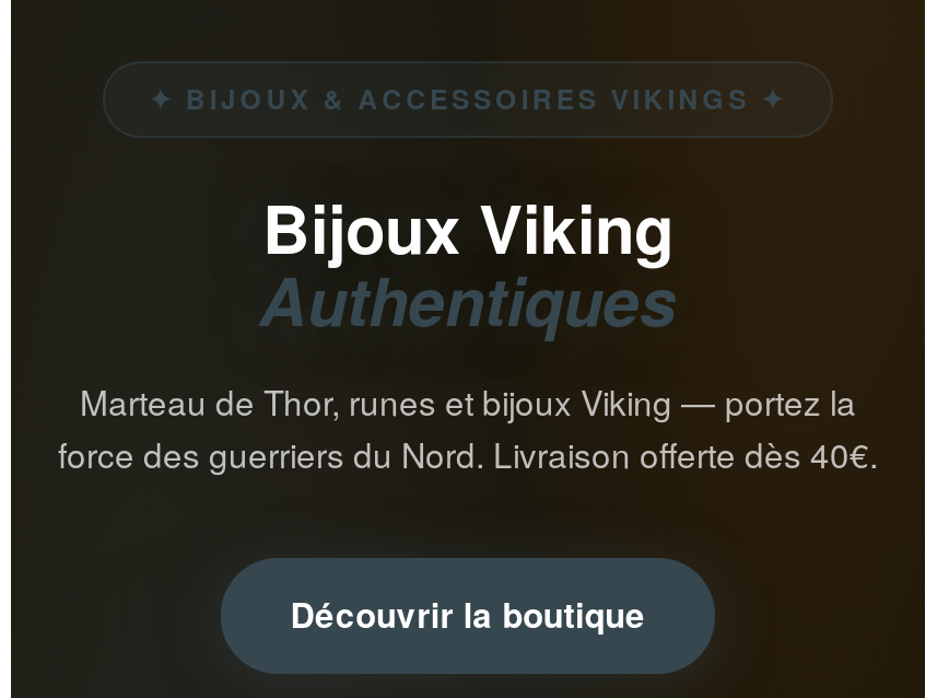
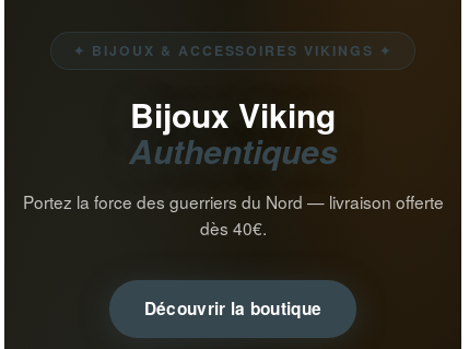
[58,377,878,478] Marteau de Thor, runes et bijoux Viking — portez la | force des guerriers du Nord. Livraison offerte dès 40€. -> [22,189,443,239] Portez la force des guerriers du Nord — livraison offerte | dès 40€.

